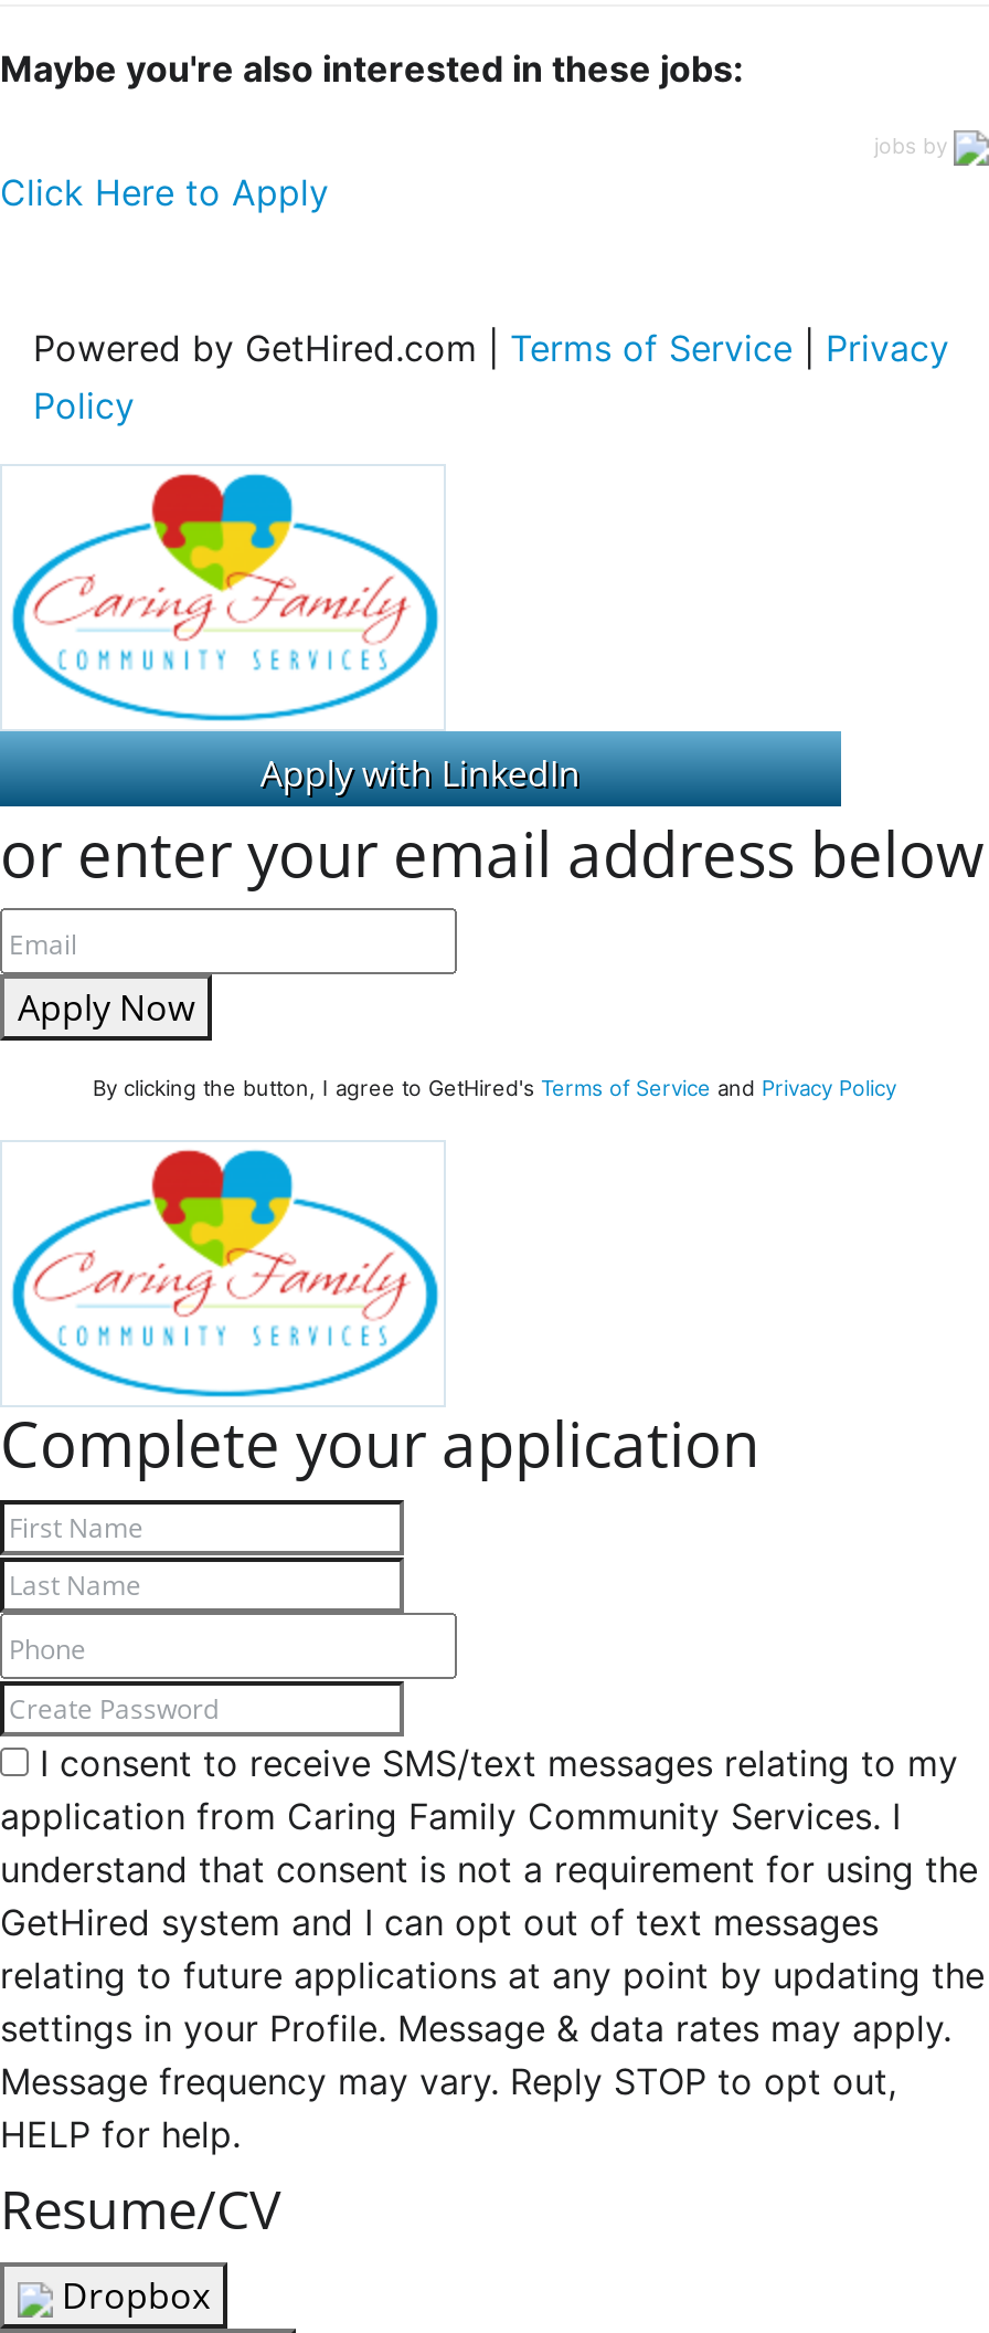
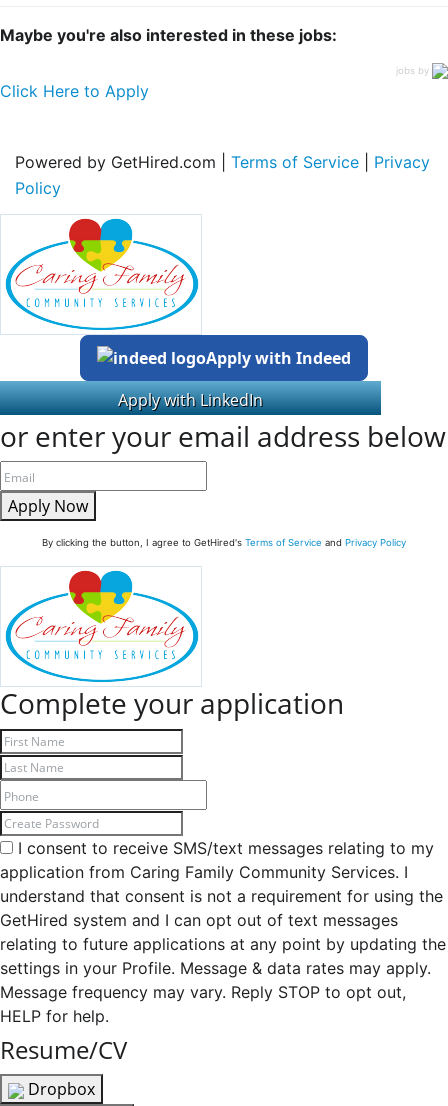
none -> [206,347,351,369] Apply with Indeed

